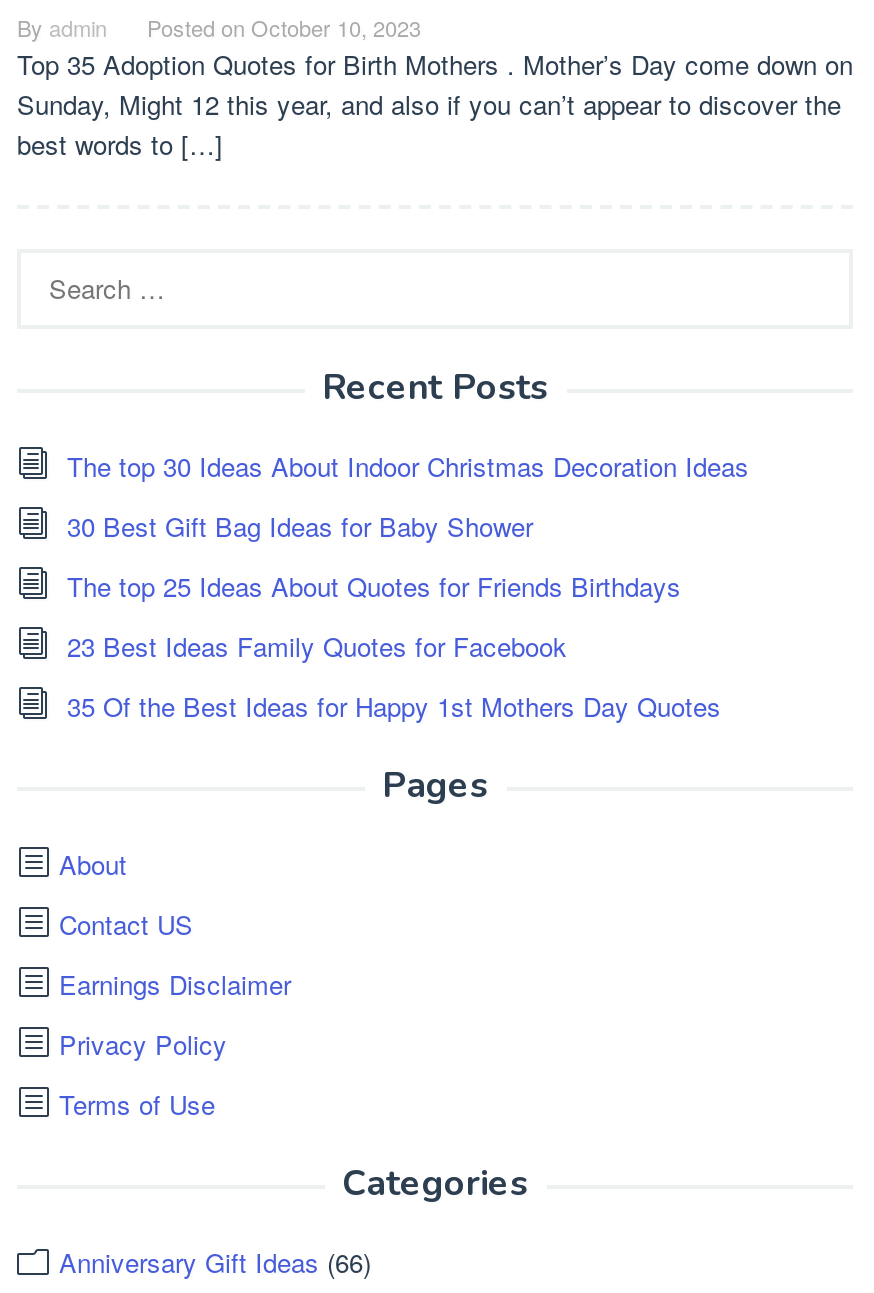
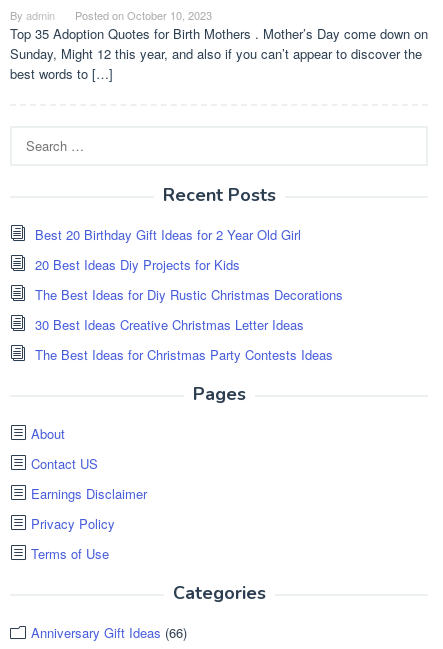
[67,447,749,485] The top 30 Ideas About Indoor Christmas Decoration Ideas -> [35,225,301,244] Best 20 Birthday Gift Ideas for 2 Year Old Girl
[67,507,533,545] 30 Best Gift Bag Ideas for Baby Shower -> [35,255,240,274] 20 Best Ideas Diy Projects for Kids
[67,567,681,605] The top 25 Ideas About Quotes for Friends Birthdays -> [35,285,343,304] The Best Ideas for Diy Rustic Christmas Decorations
[67,627,567,665] 23 Best Ideas Family Quotes for Facebook -> [35,315,304,334] 30 Best Ideas Creative Christmas Letter Ideas
[67,687,721,725] 35 Of the Best Ideas for Happy 1st Mothers Day Quotes -> [35,345,333,364] The Best Ideas for Christmas Party Contests Ideas

